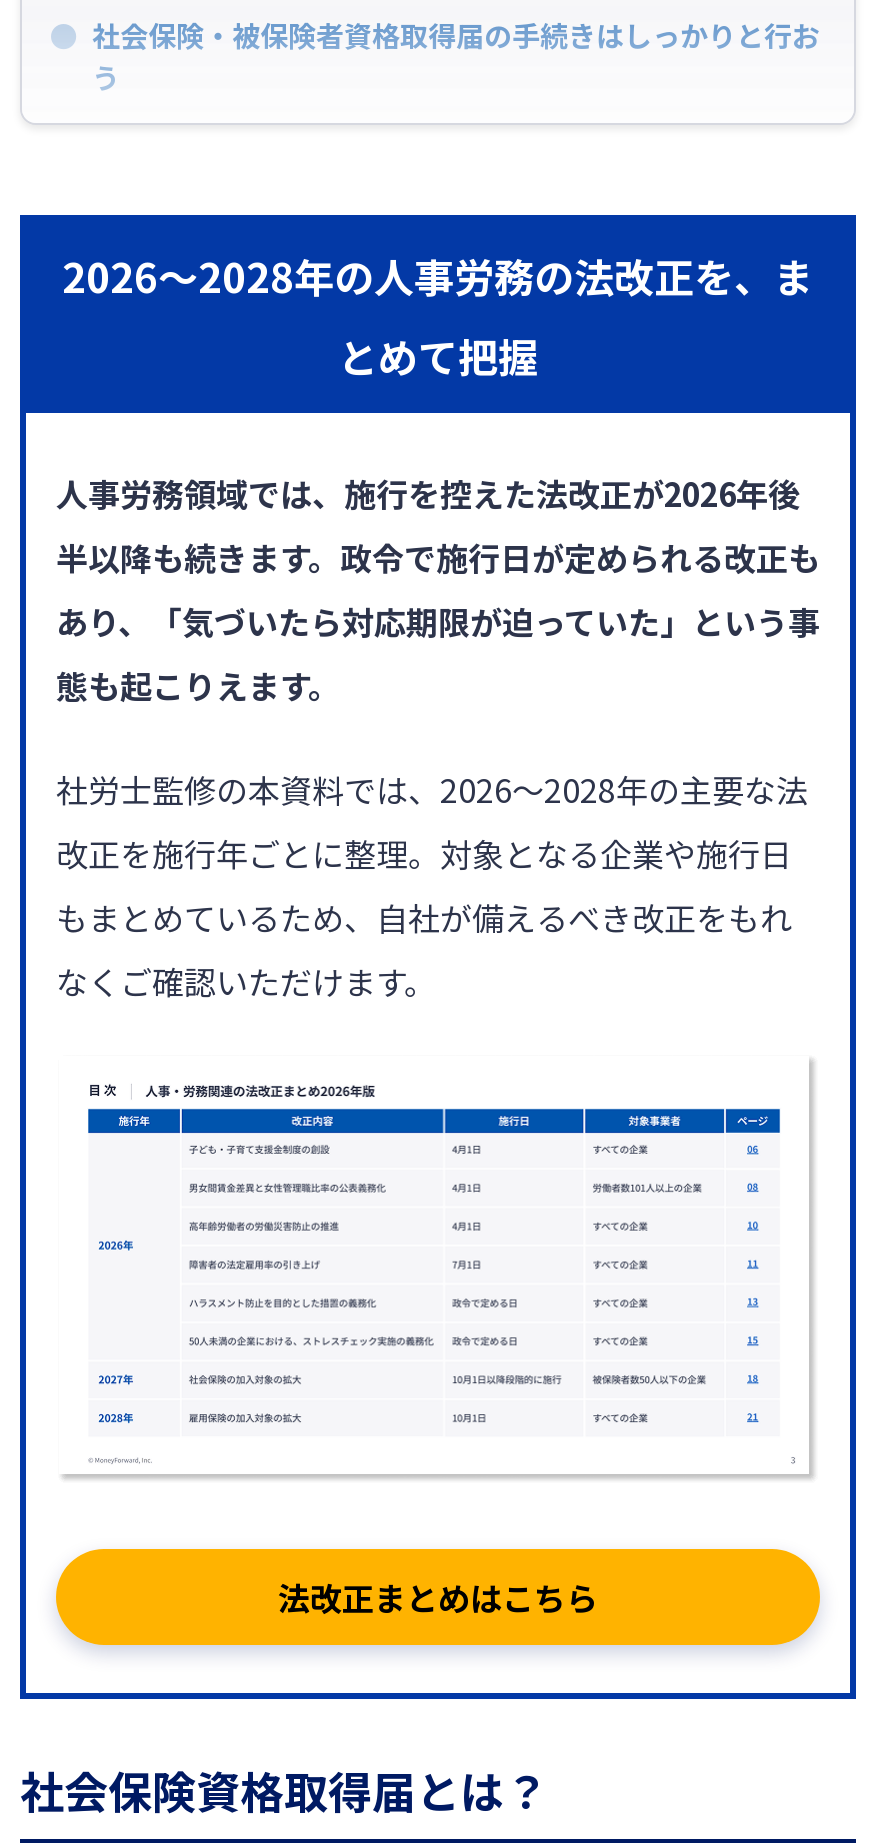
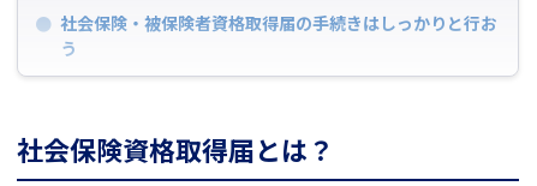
[18,213,858,1701] [image] | 2026〜2028年の人事労務の法改正を、ま | とめて把握 | 人事労務領域では、施行を控えた法改正が2026年後 | 半以降も続きます。政令で施行日が定められる改正も | あり、「気づいたら対応期限が迫っていた」という事 | 態も起こりえます。 | 社労士監修の本資料では、2026〜2028年の主要な法 | 改正を施行年ごとに整理。対象となる企業や施行日 | もまとめているため、自社が備えるべき改正をもれ | なくご確認いただけます。 -> none
[278,1574,598,1622] 法改正まとめはこちら -> none

